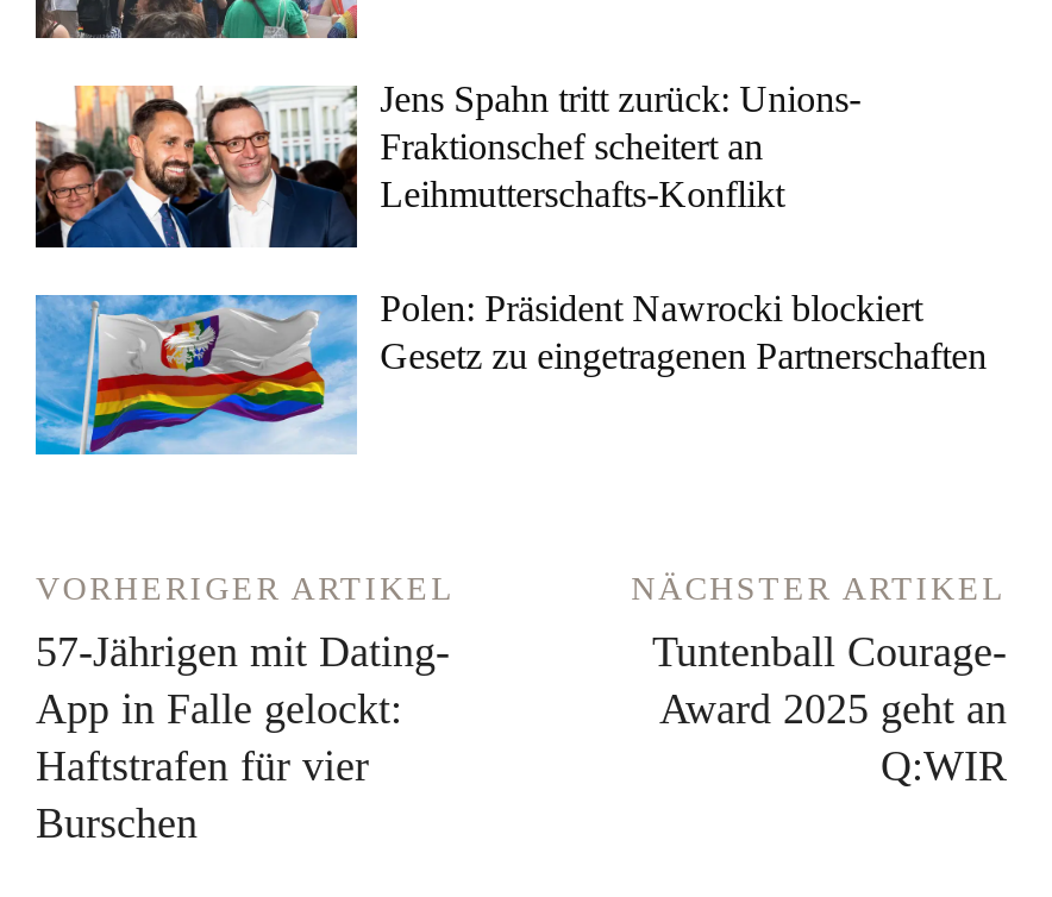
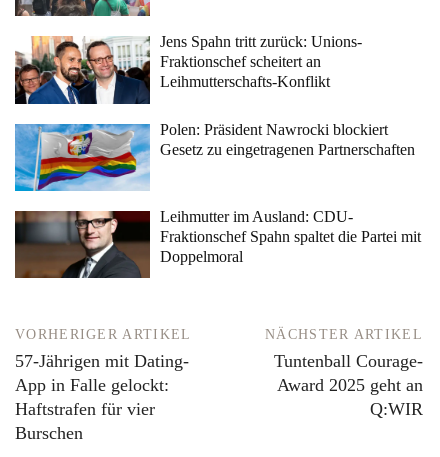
none -> [14,208,421,279] [image] | Leihmutter im Ausland: CDU- | Fraktionschef Spahn spaltet die Partei mit | Doppelmoral

